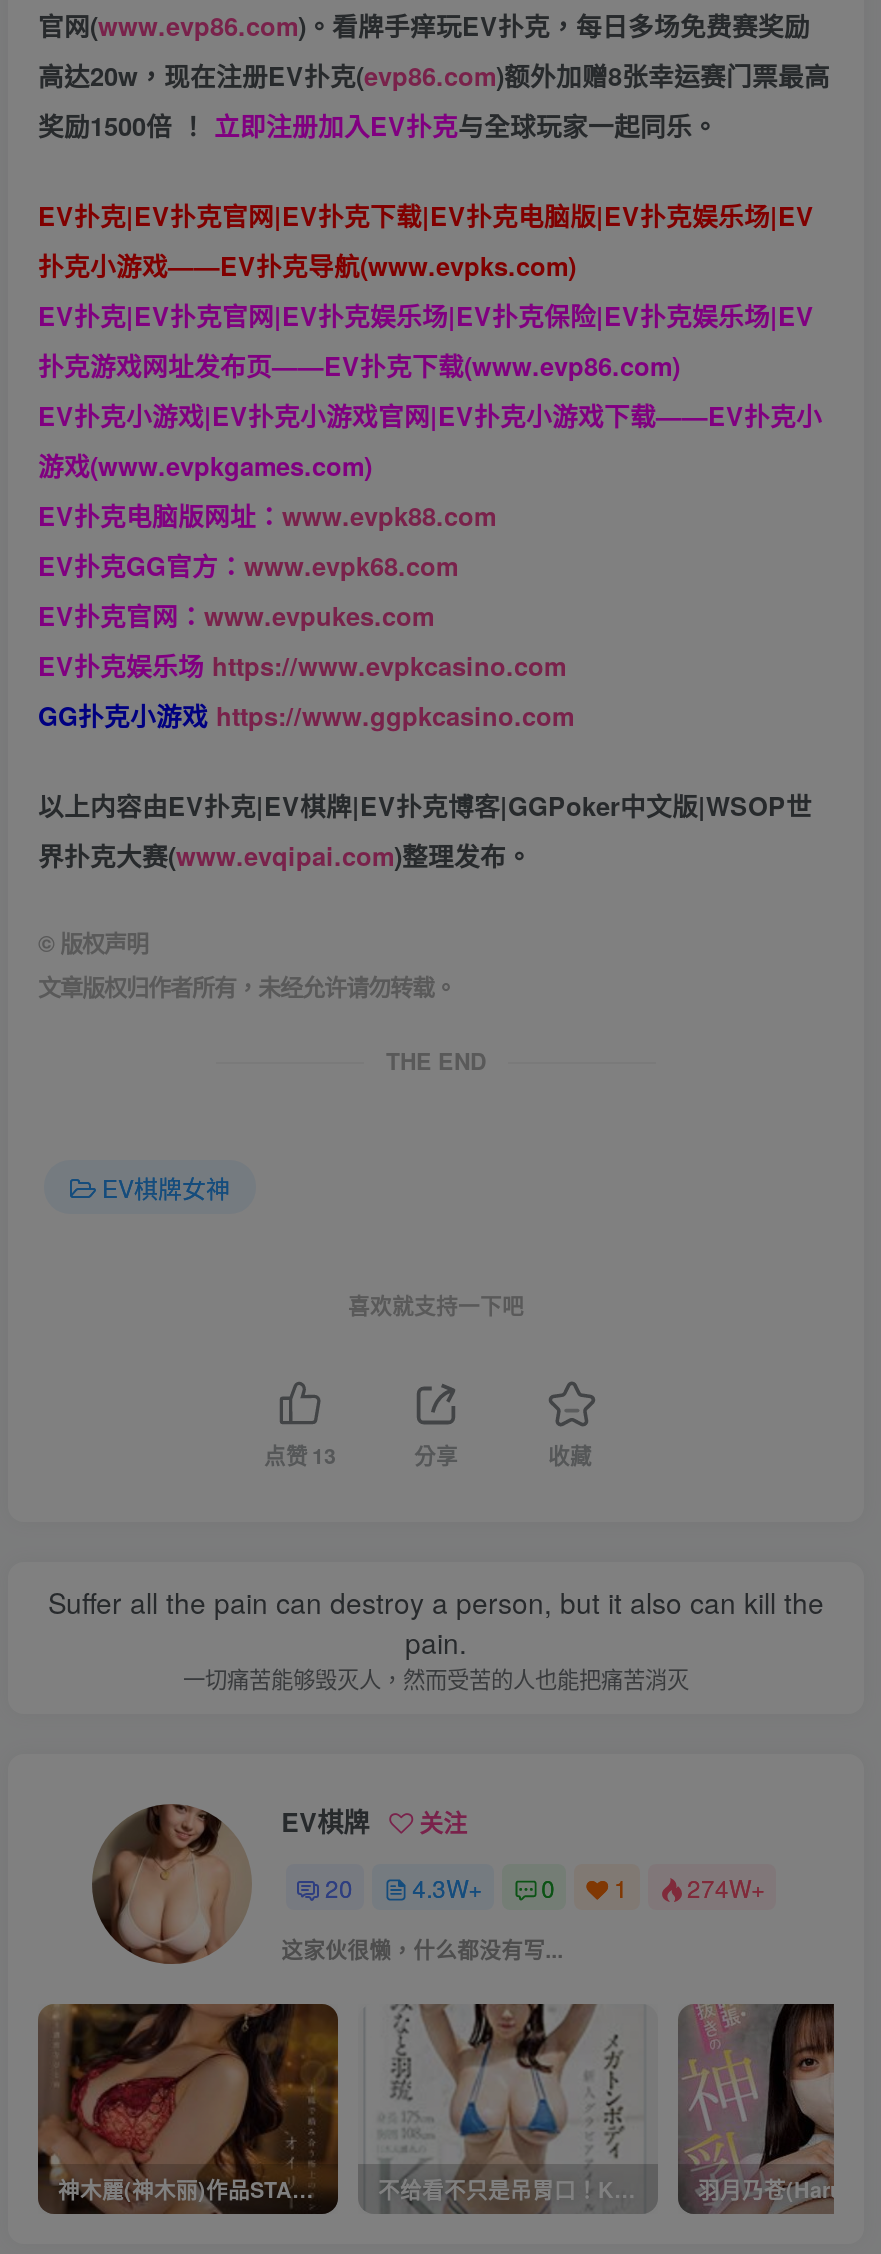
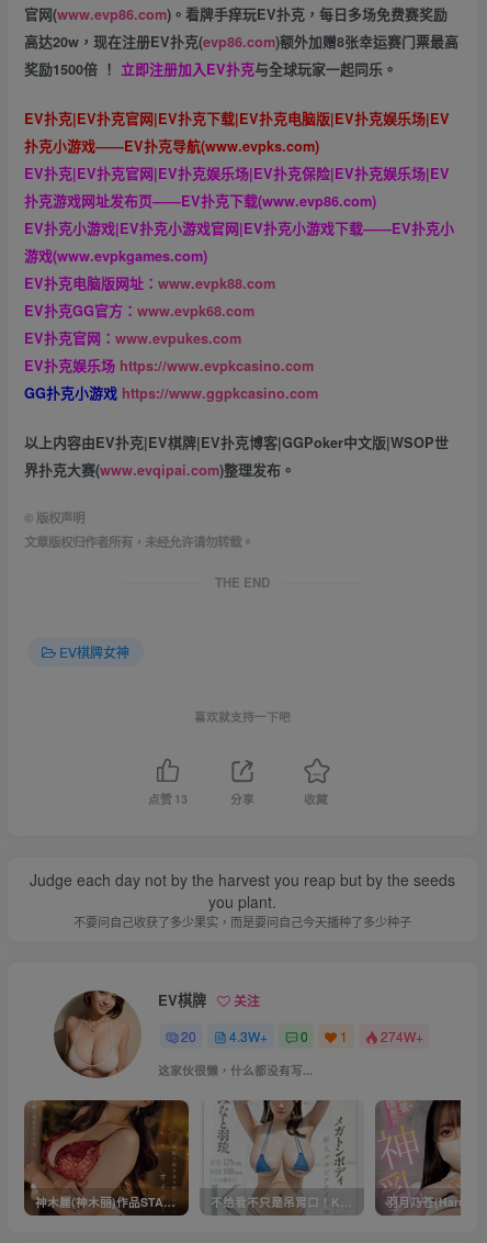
[48,1582,824,1694] Suffer all the pain can destroy a person, but it also can kill the | pain. | 一切痛苦能够毁灭人，然而受苦的人也能把痛苦消灭 -> [30,869,455,930] Judge each day not by the harvest you reap but by the seeds | you plant. | 不要问自己收获了多少果实，而是要问自己今天播种了多少种子

